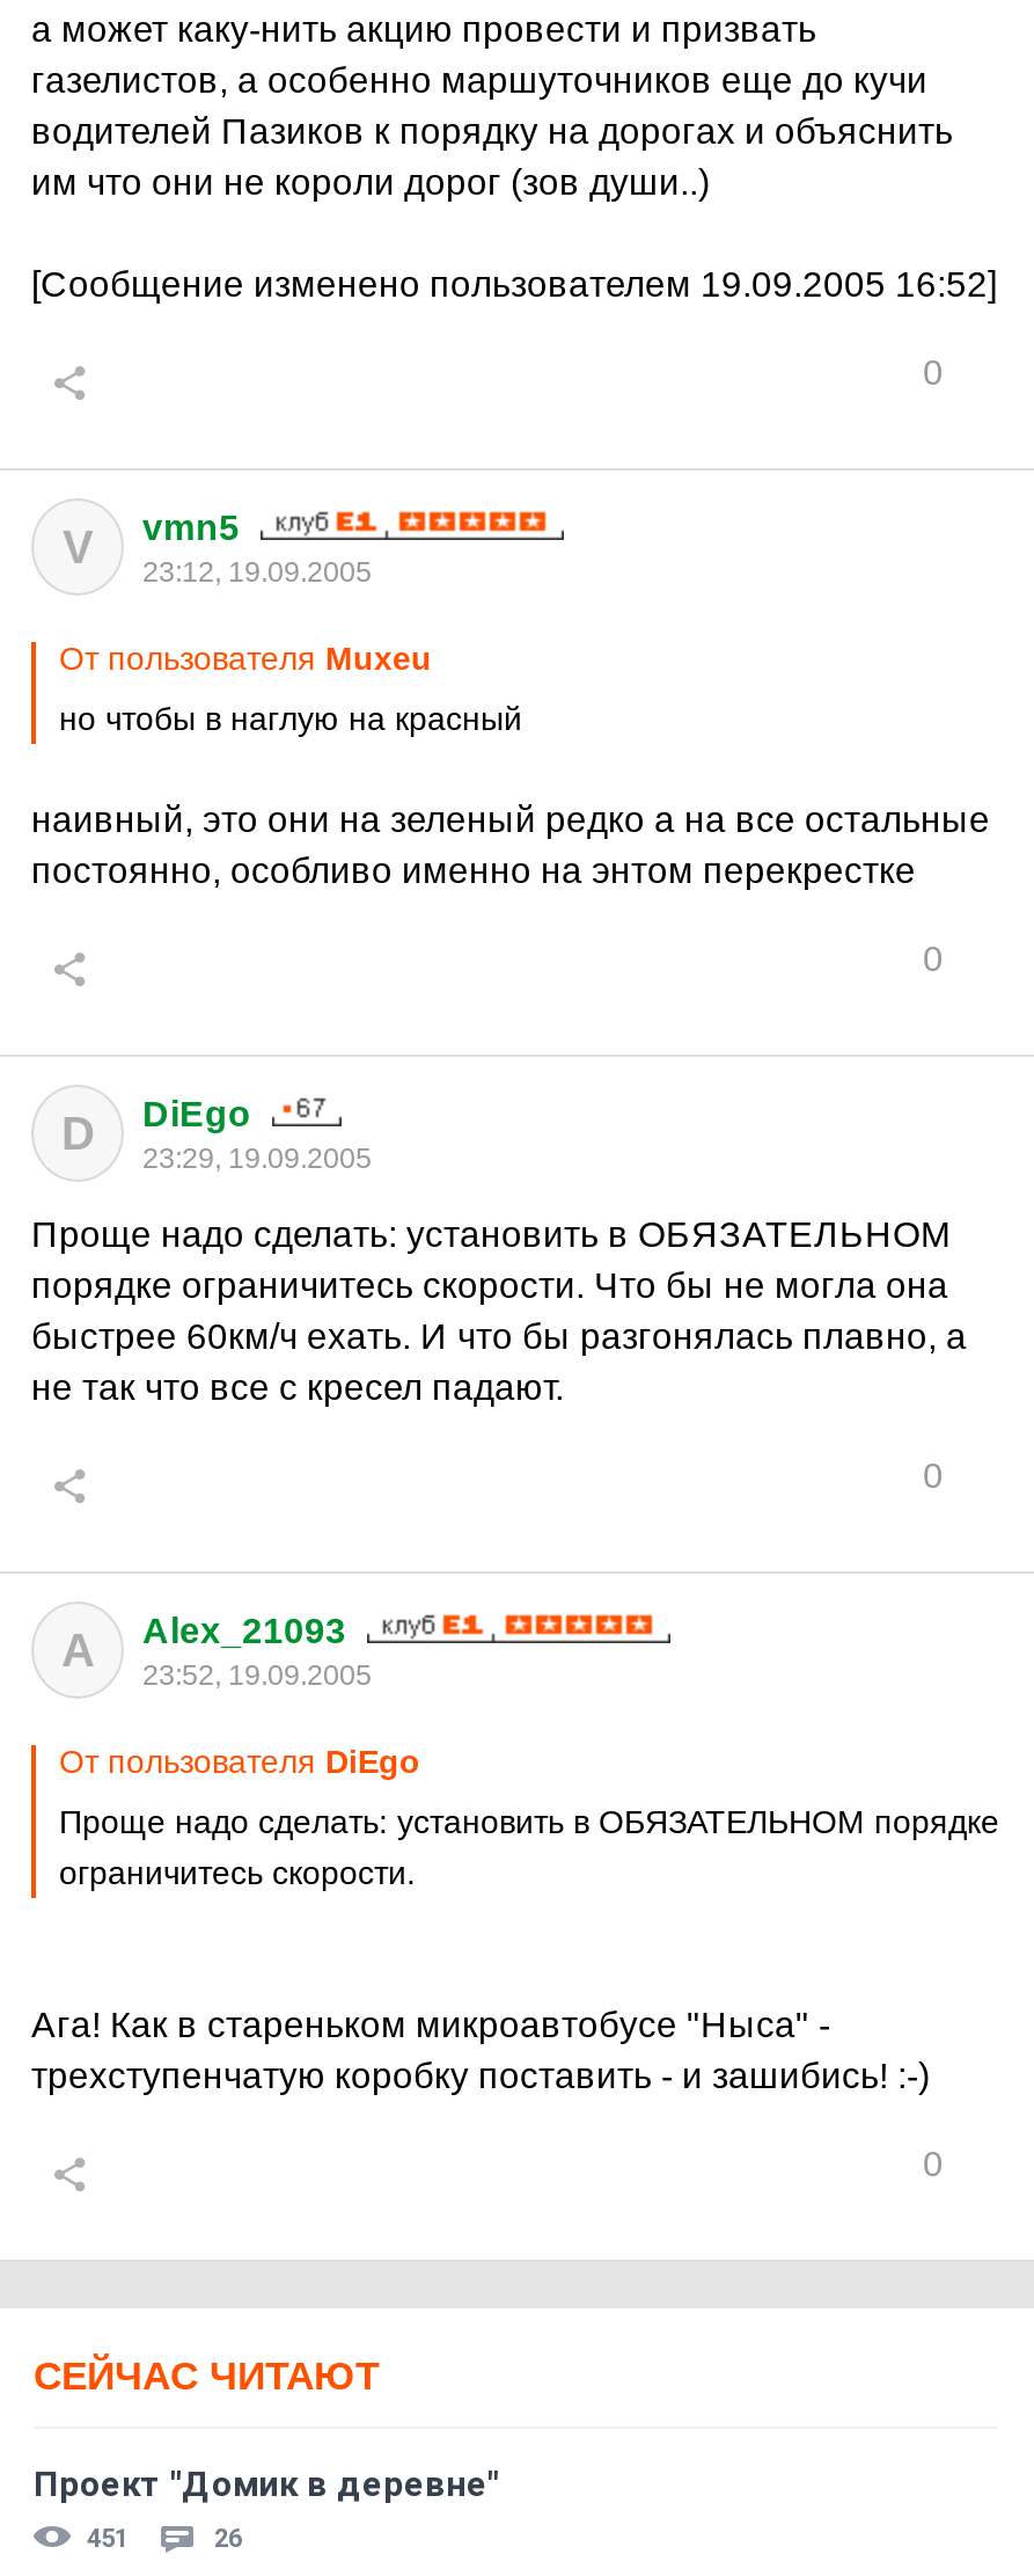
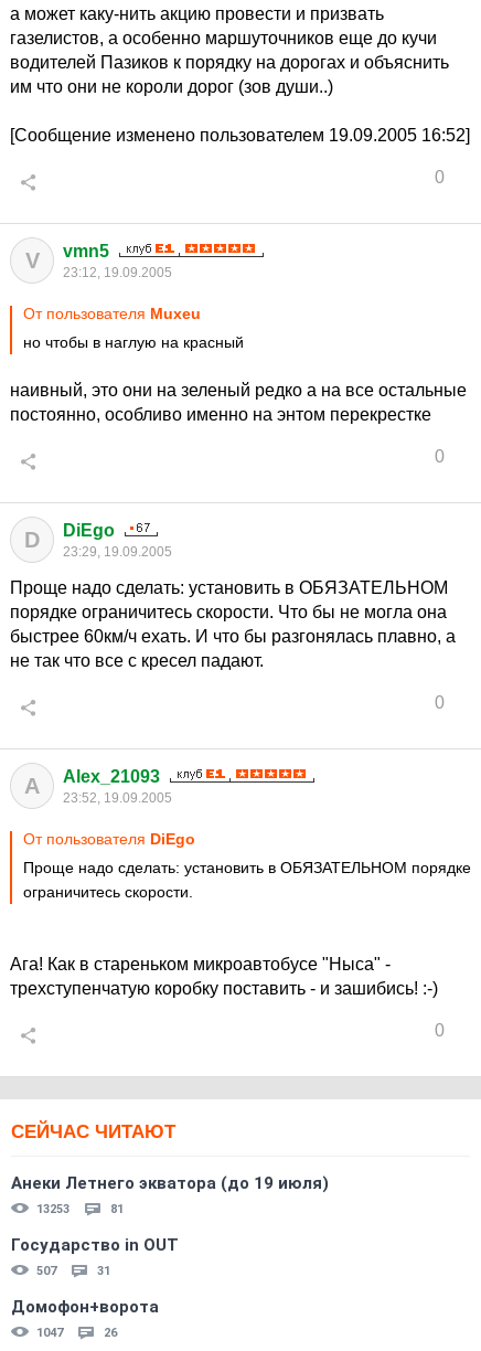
[34,2464,499,2554] Проект "Домик в деревне" | 451 -> [11,1173,329,1340] Анеки Летнего экватора (до 19 июля) | 13253 | 81 | Государство in OUT | 507 | 31 | Домофон+ворота | 1047

